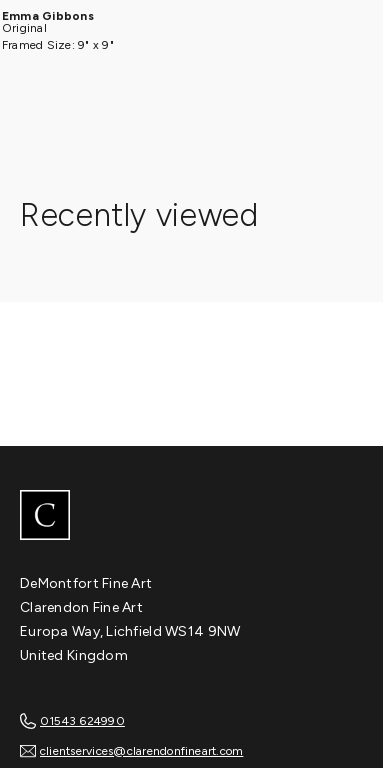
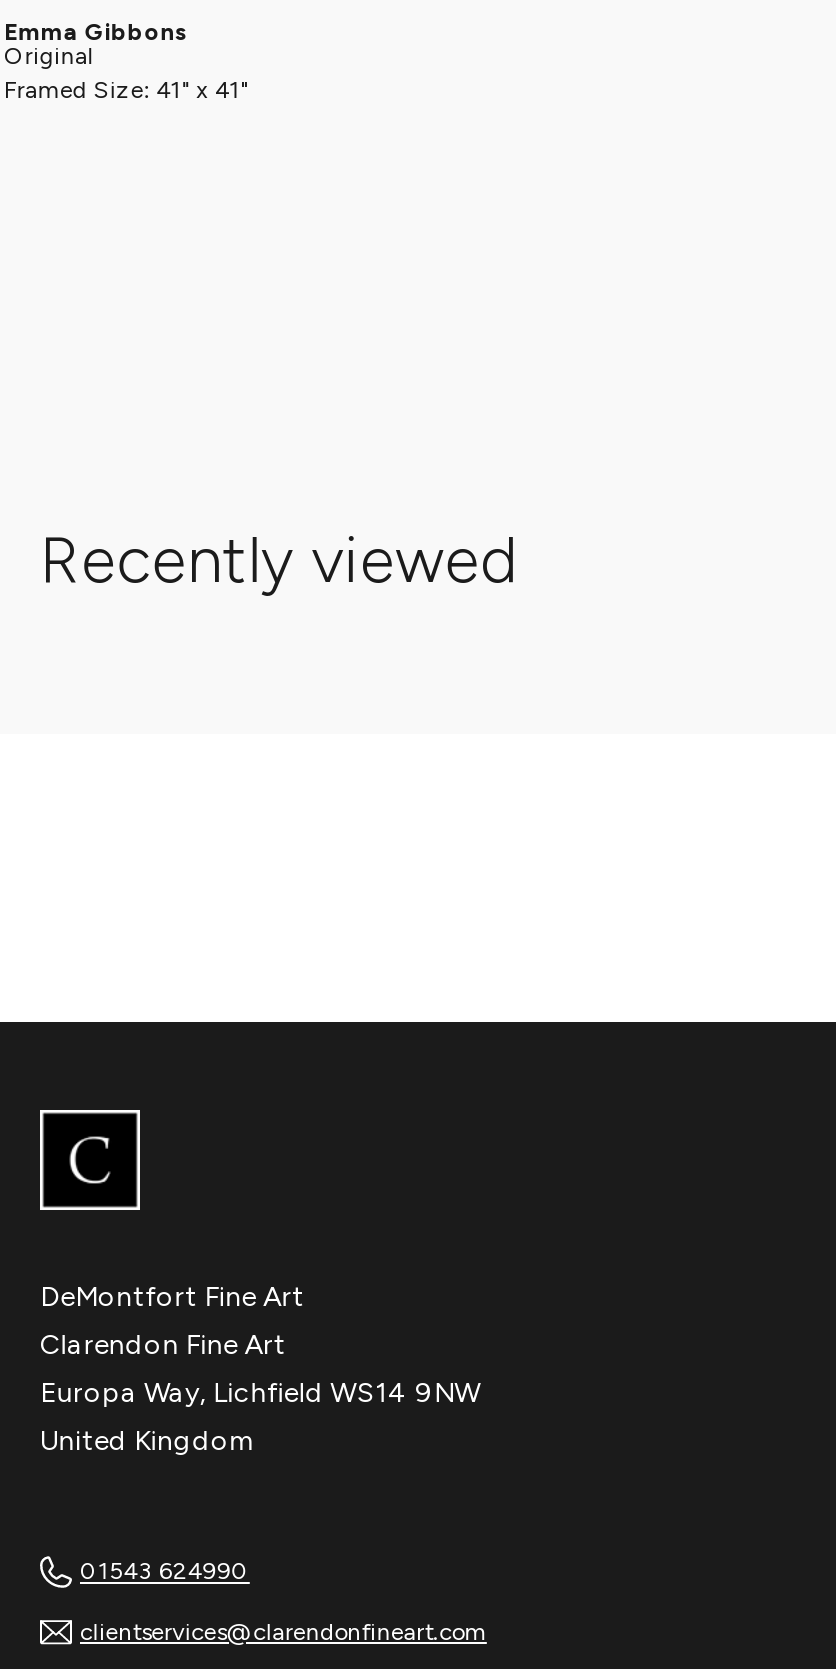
[2,38,114,52] Framed Size: 9" x 9" -> [4,76,249,104] Framed Size: 41" x 41"

